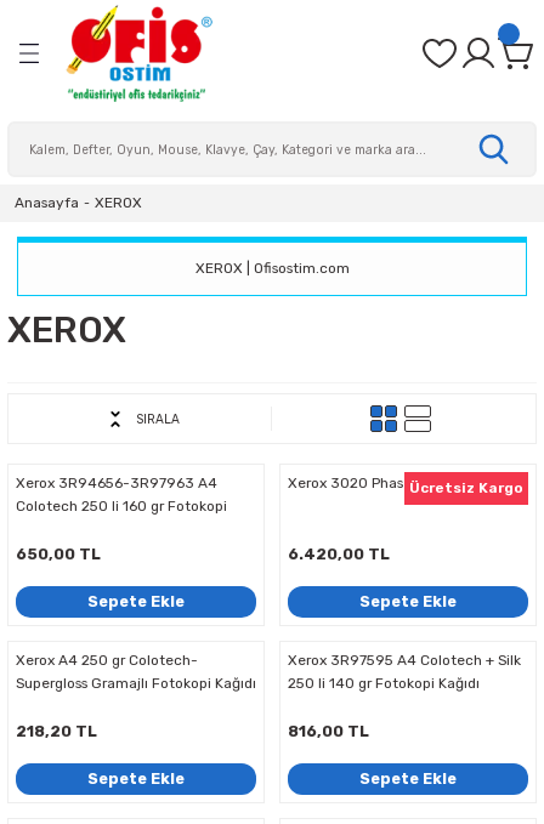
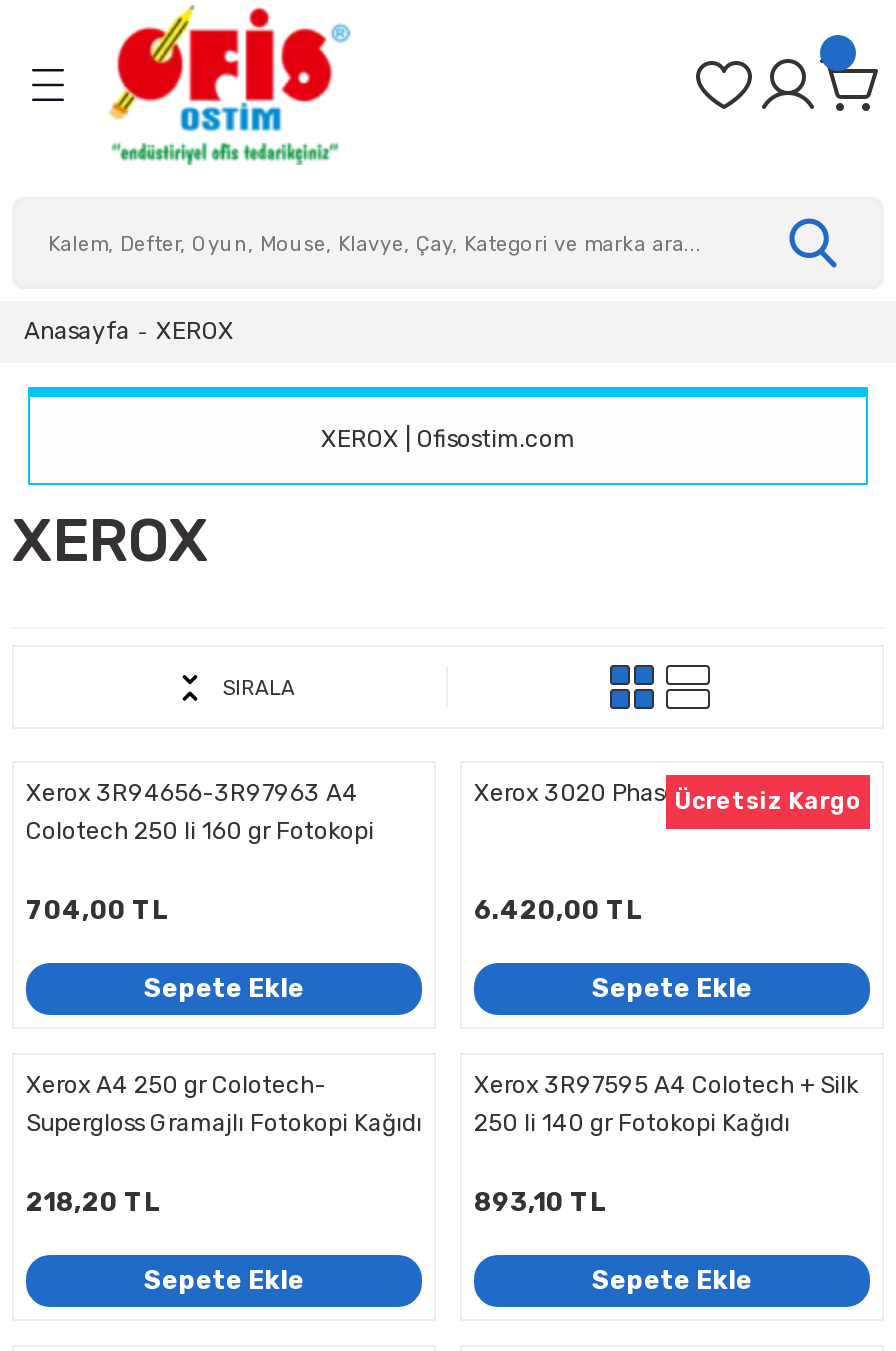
[16,545,101,563] 650,00 TL -> [26,895,168,925] 704,00 TL
[288,722,369,740] 816,00 TL -> [474,1186,606,1216] 893,10 TL

